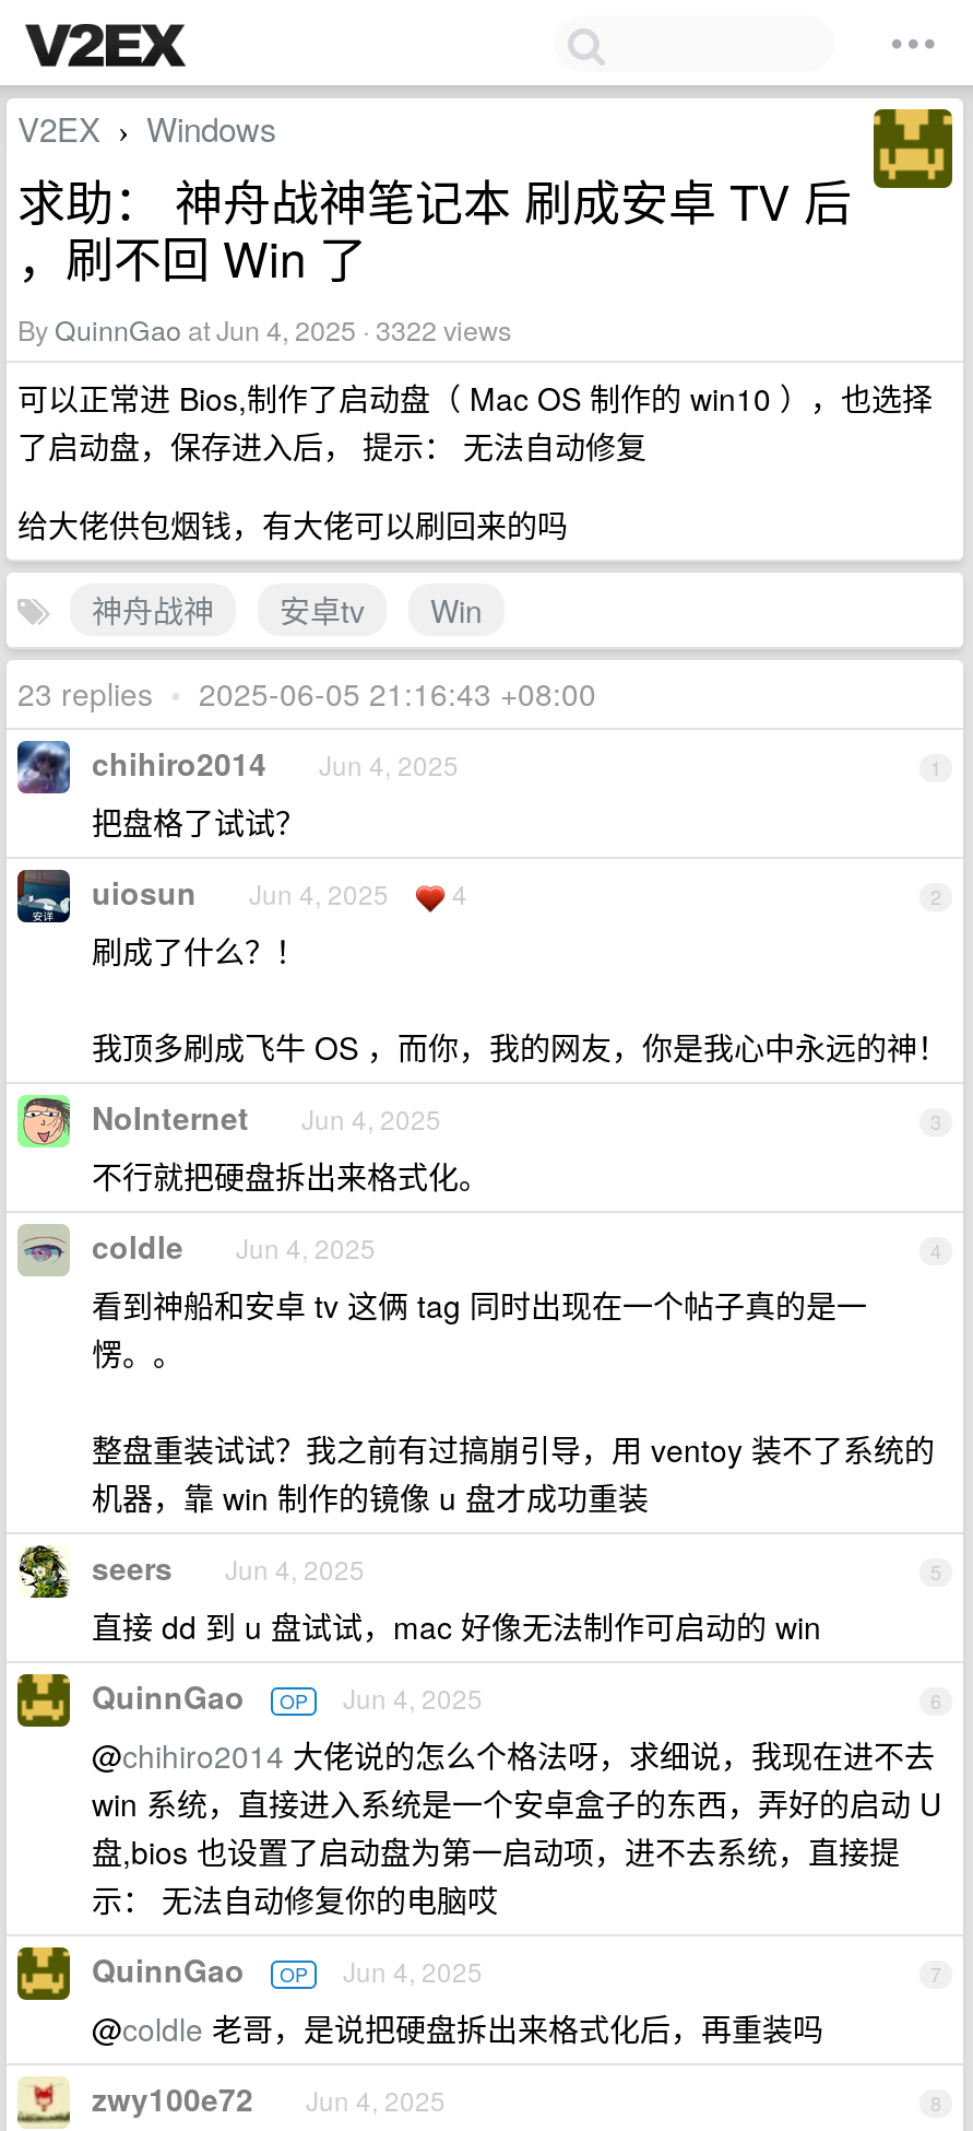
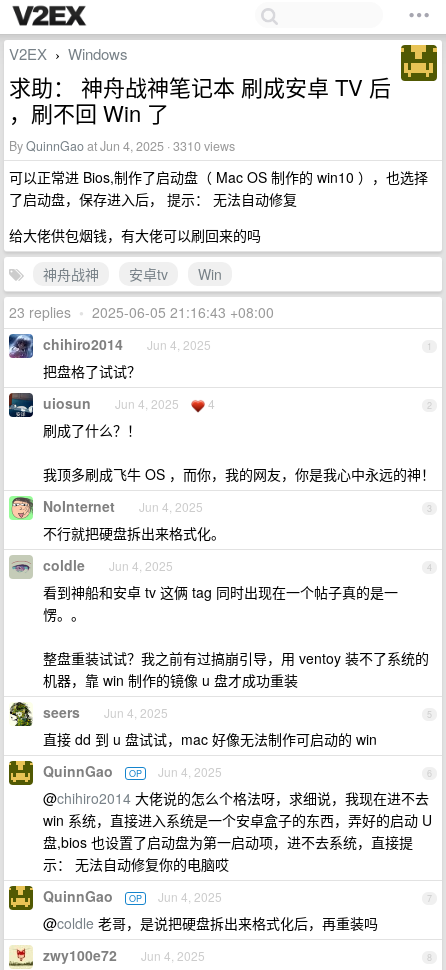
[17,310,511,350] By QuinnGao at Jun 4, 2025 · 3322 views -> [9,137,235,155] By QuinnGao at Jun 4, 2025 · 3310 views

